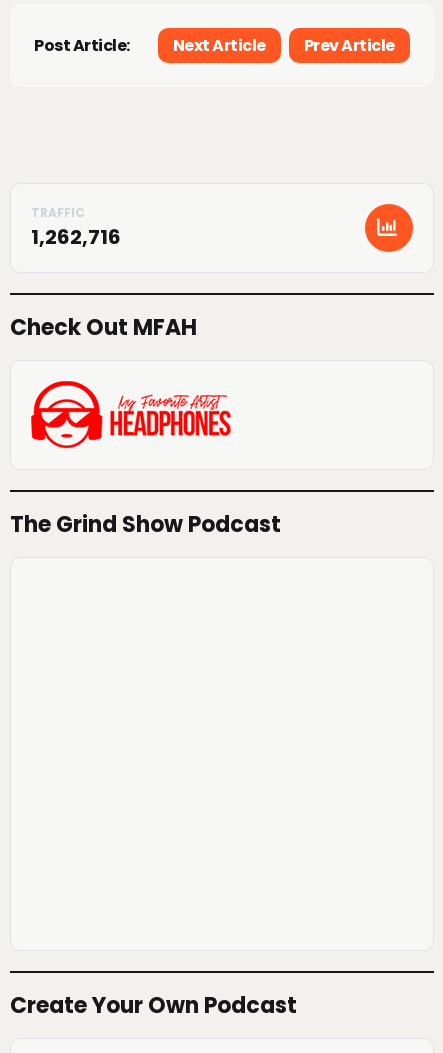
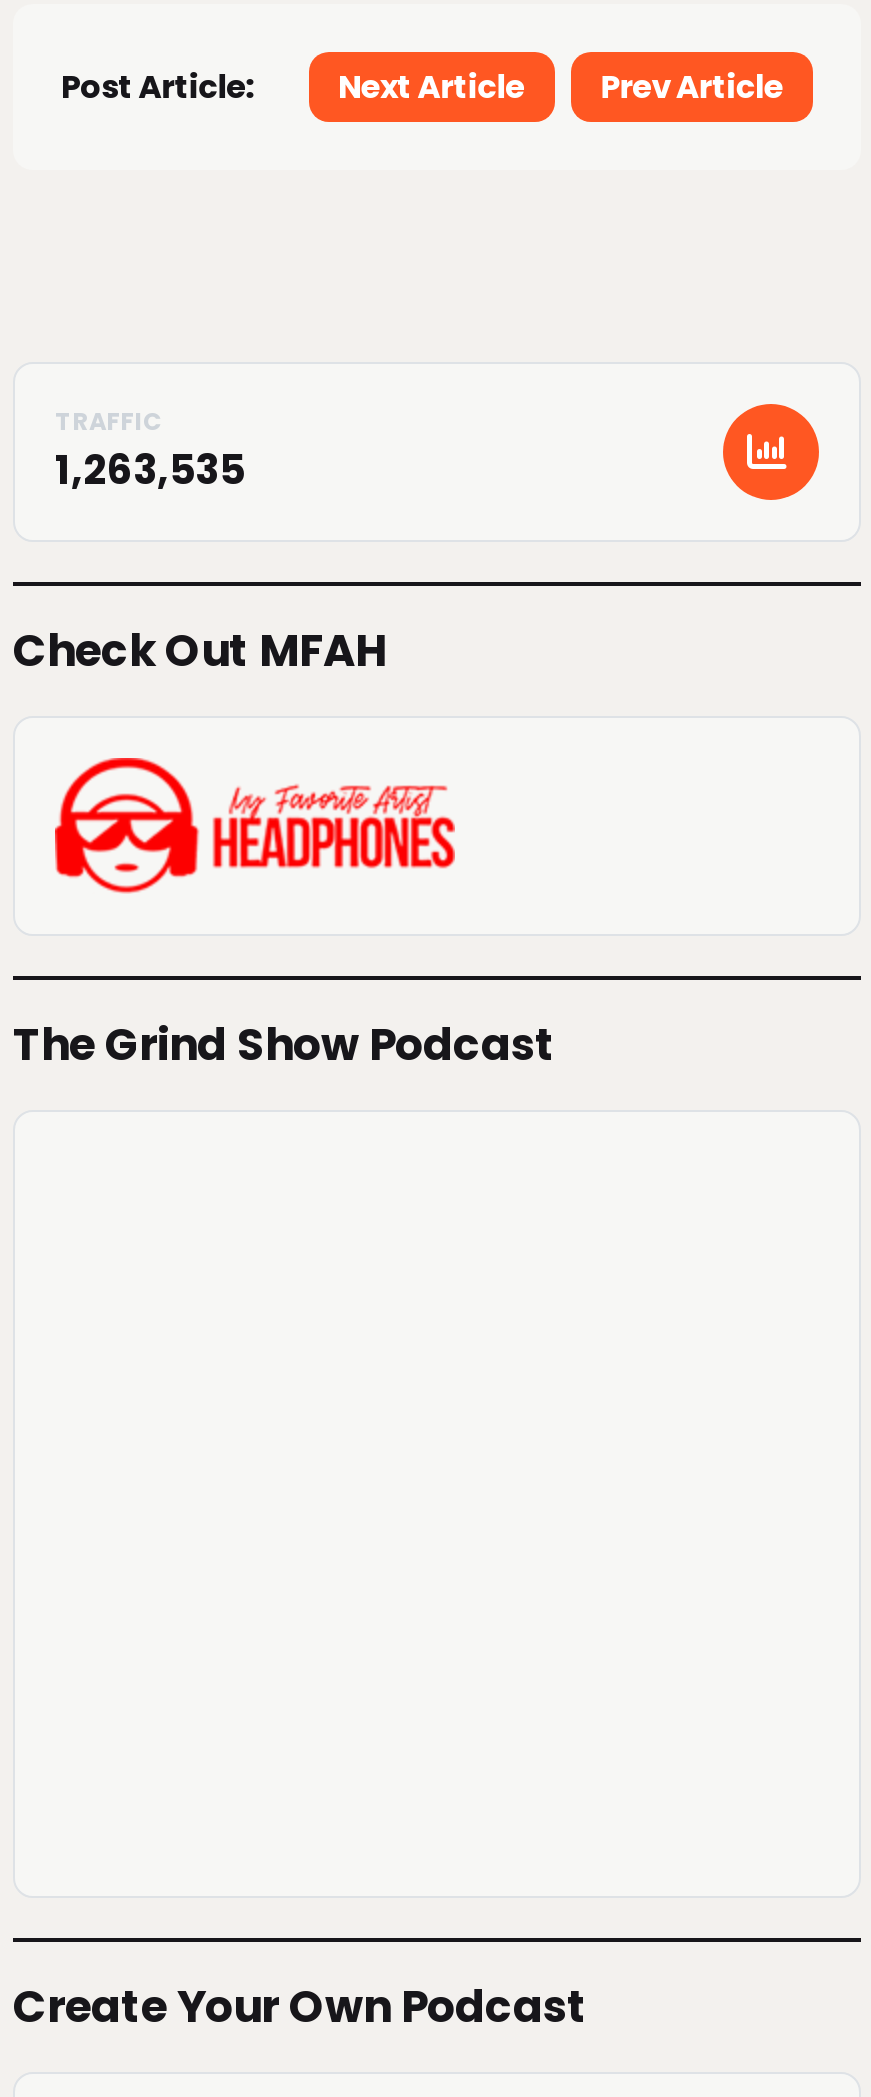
[31,223,121,251] 1,262,716 -> [55,442,245,498] 1,263,535

